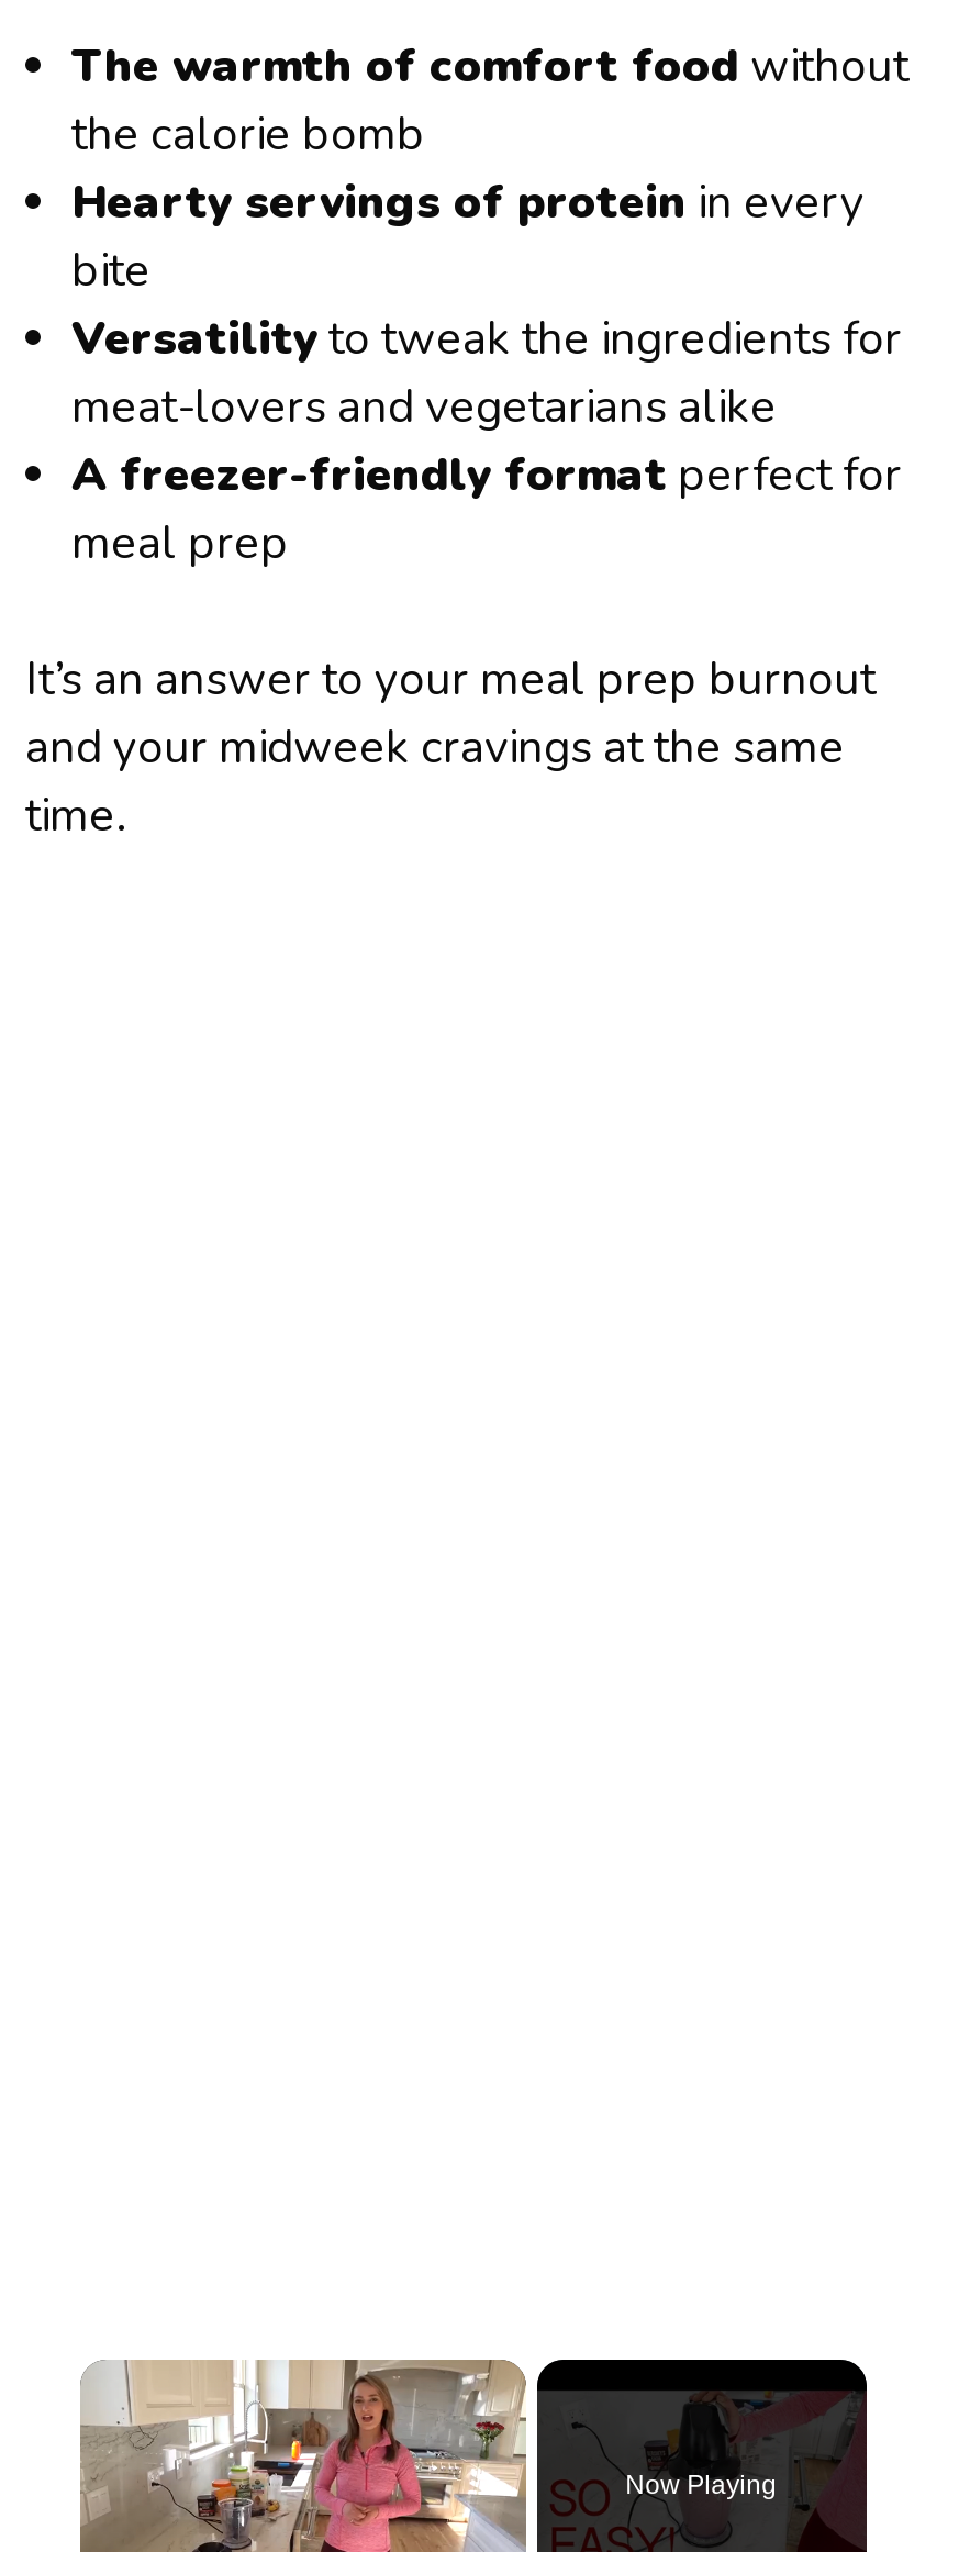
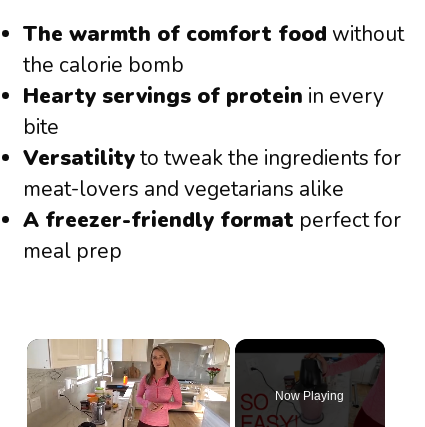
[25,648,876,846] It’s an answer to your meal prep burnout | and your midweek cravings at the same | time. -> none

